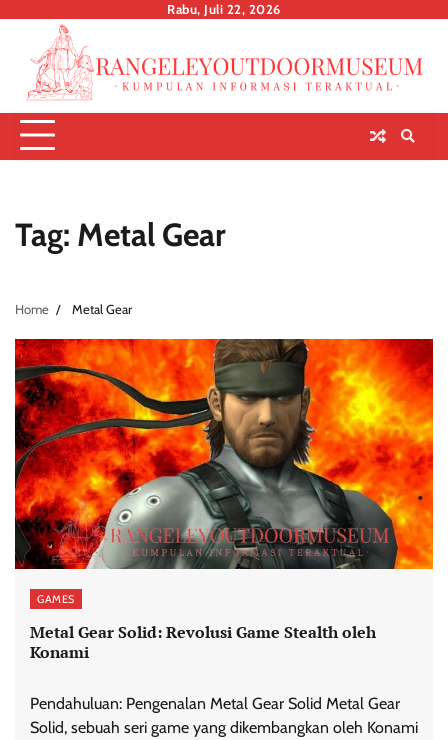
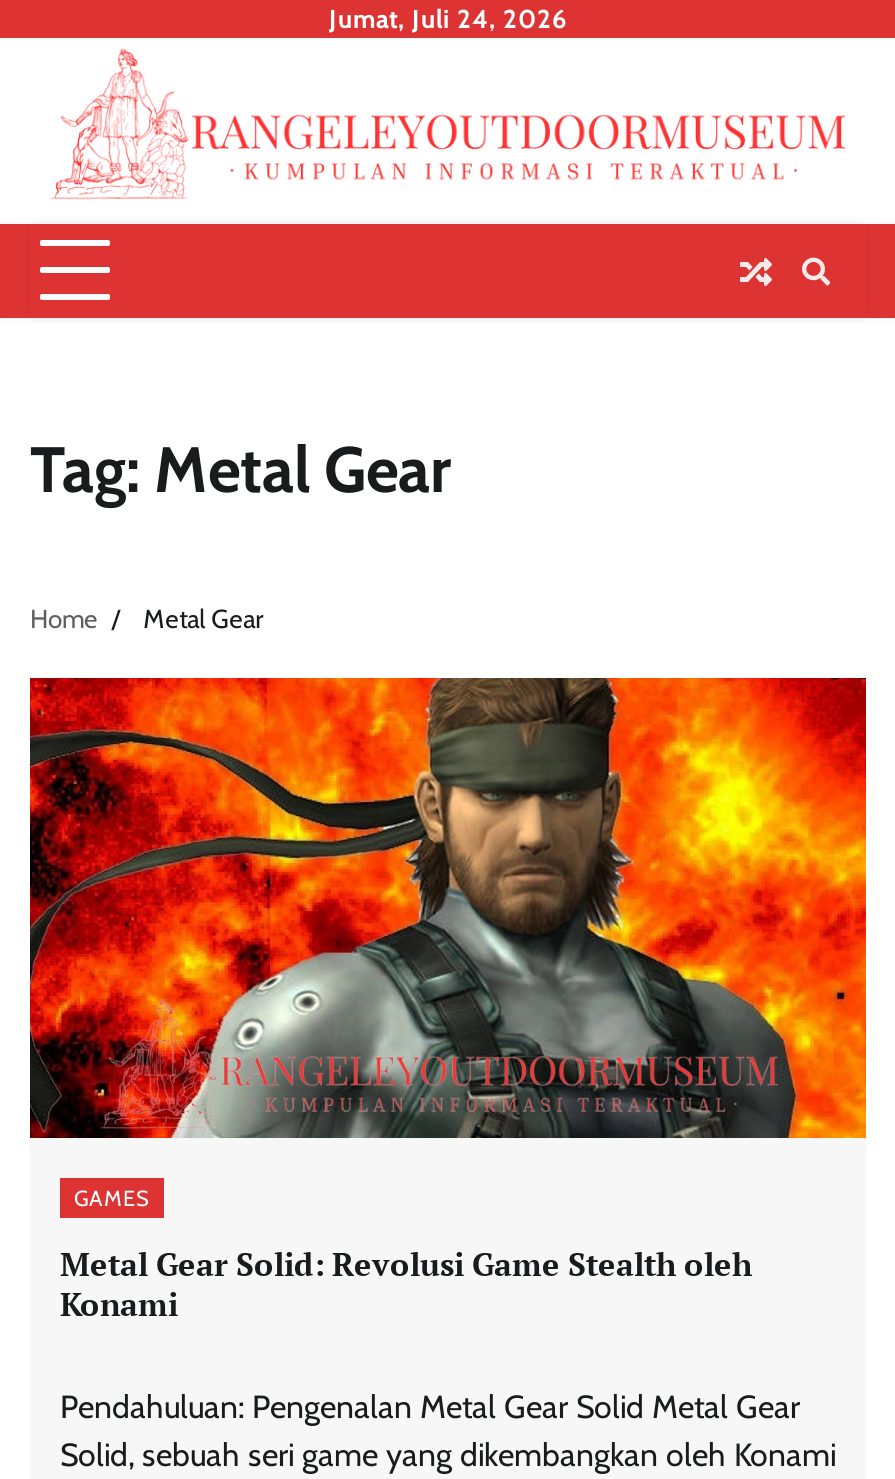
[167,2,281,17] Rabu, Juli 22, 2026 -> [329,4,567,34] Jumat, Juli 24, 2026

